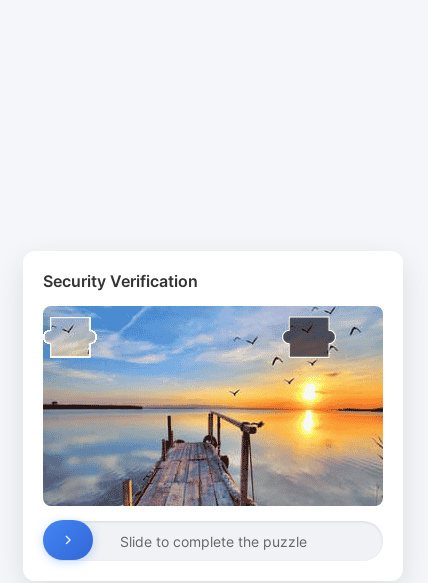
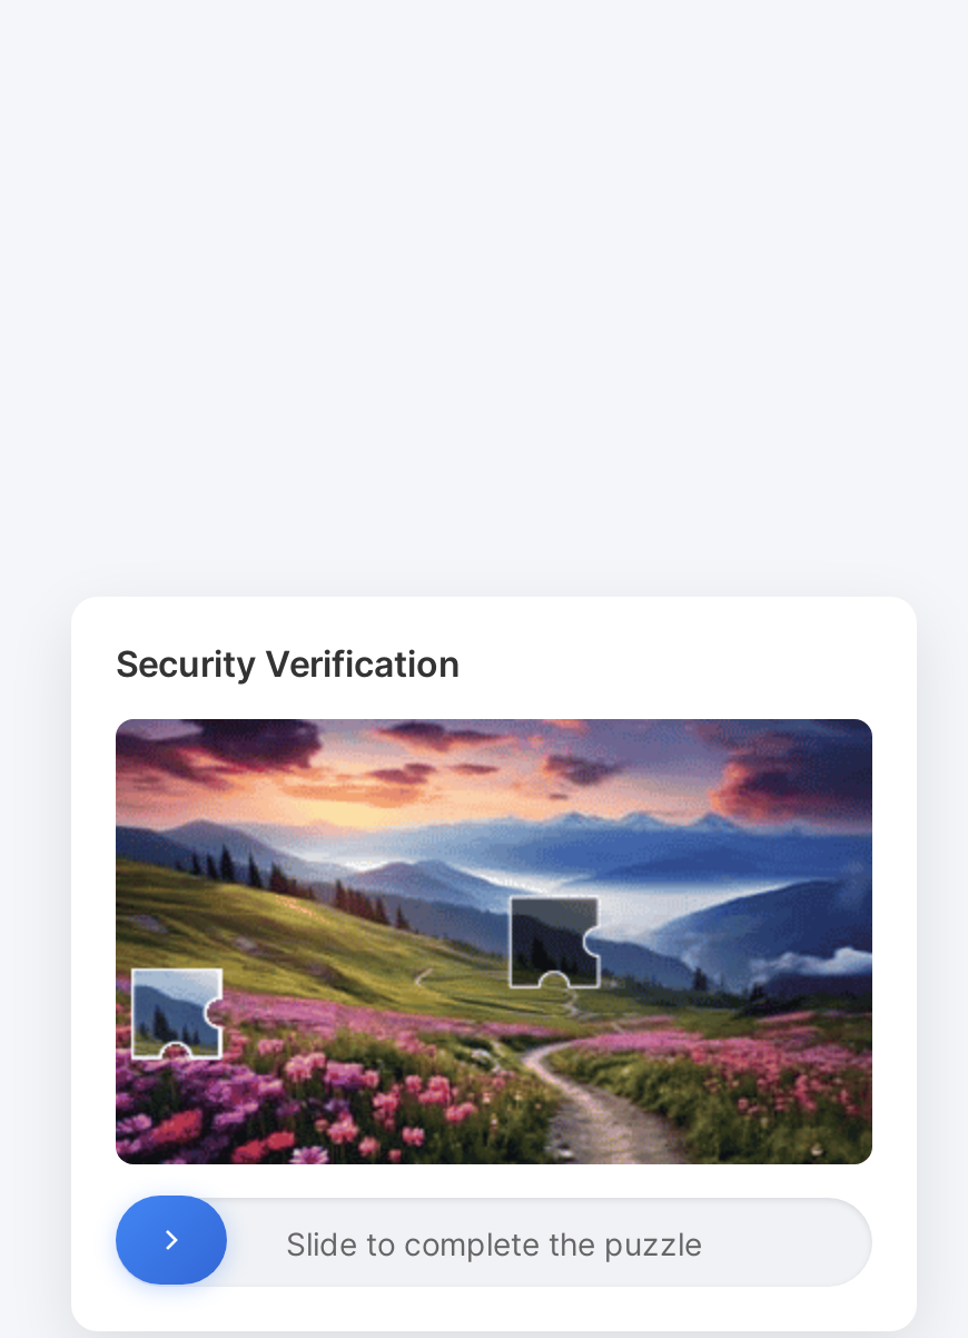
[42,305,384,507] [image] -> [113,717,875,1167] [image]

